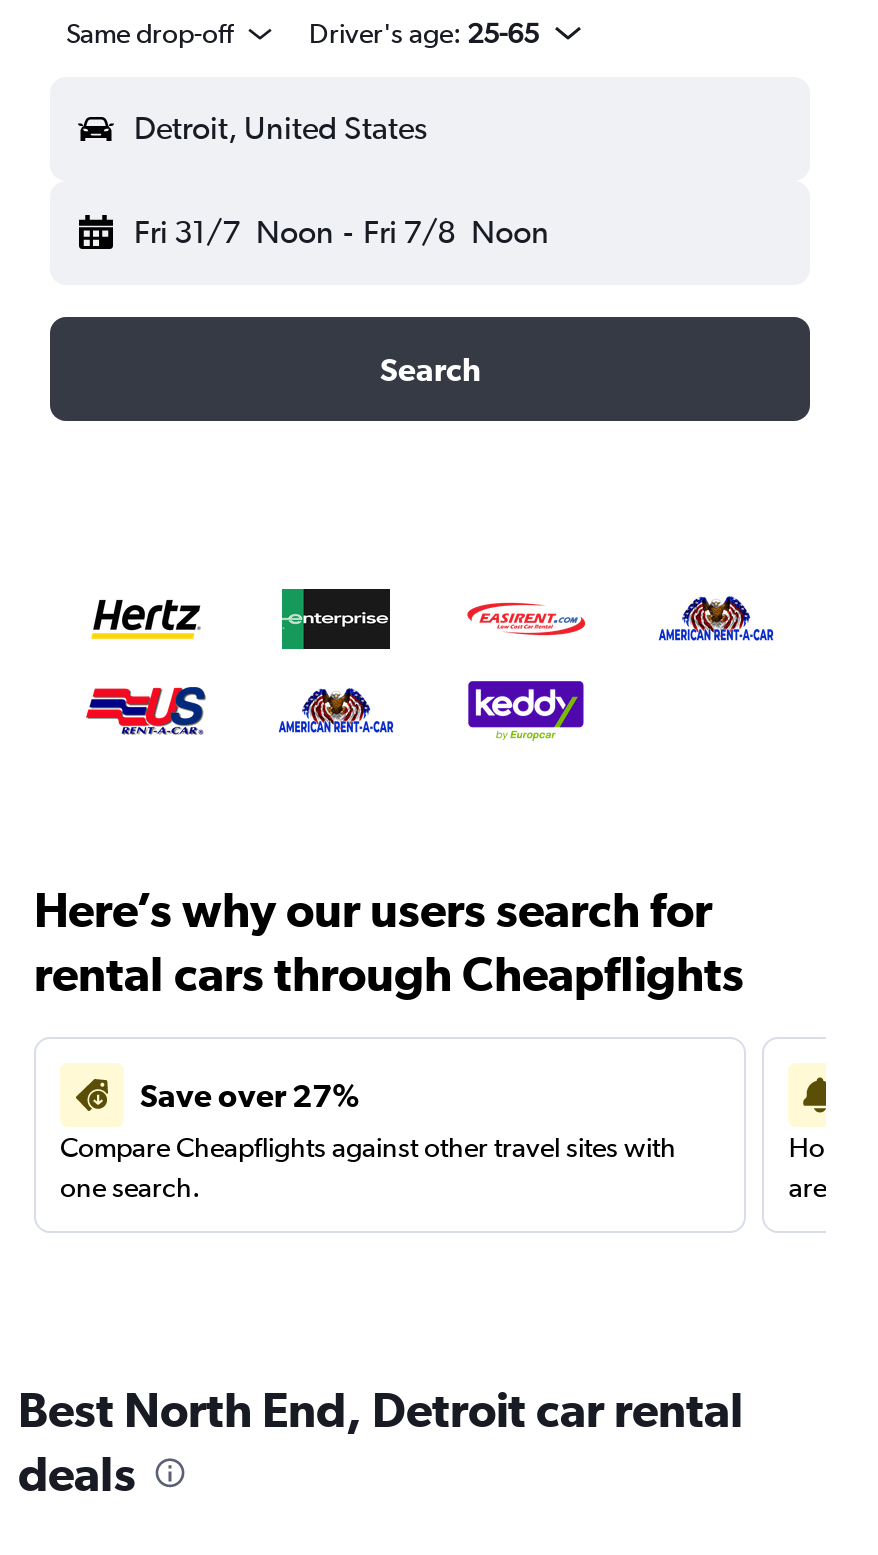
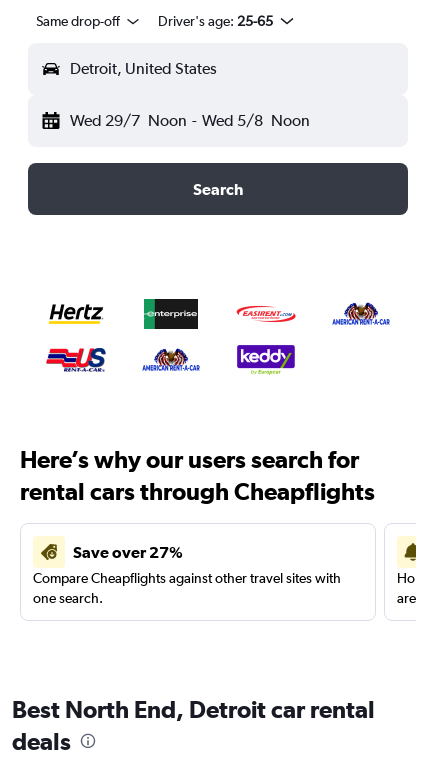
[134,213,549,251] Fri 31/7 Noon - Fri 7/8 Noon -> [70,111,310,130] Wed 29/7 Noon - Wed 5/8 Noon

